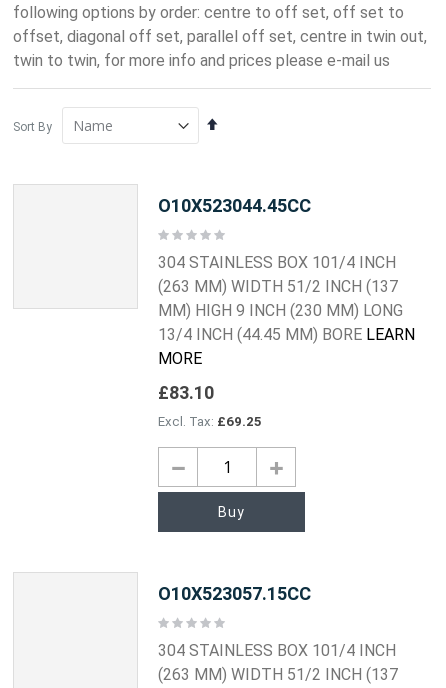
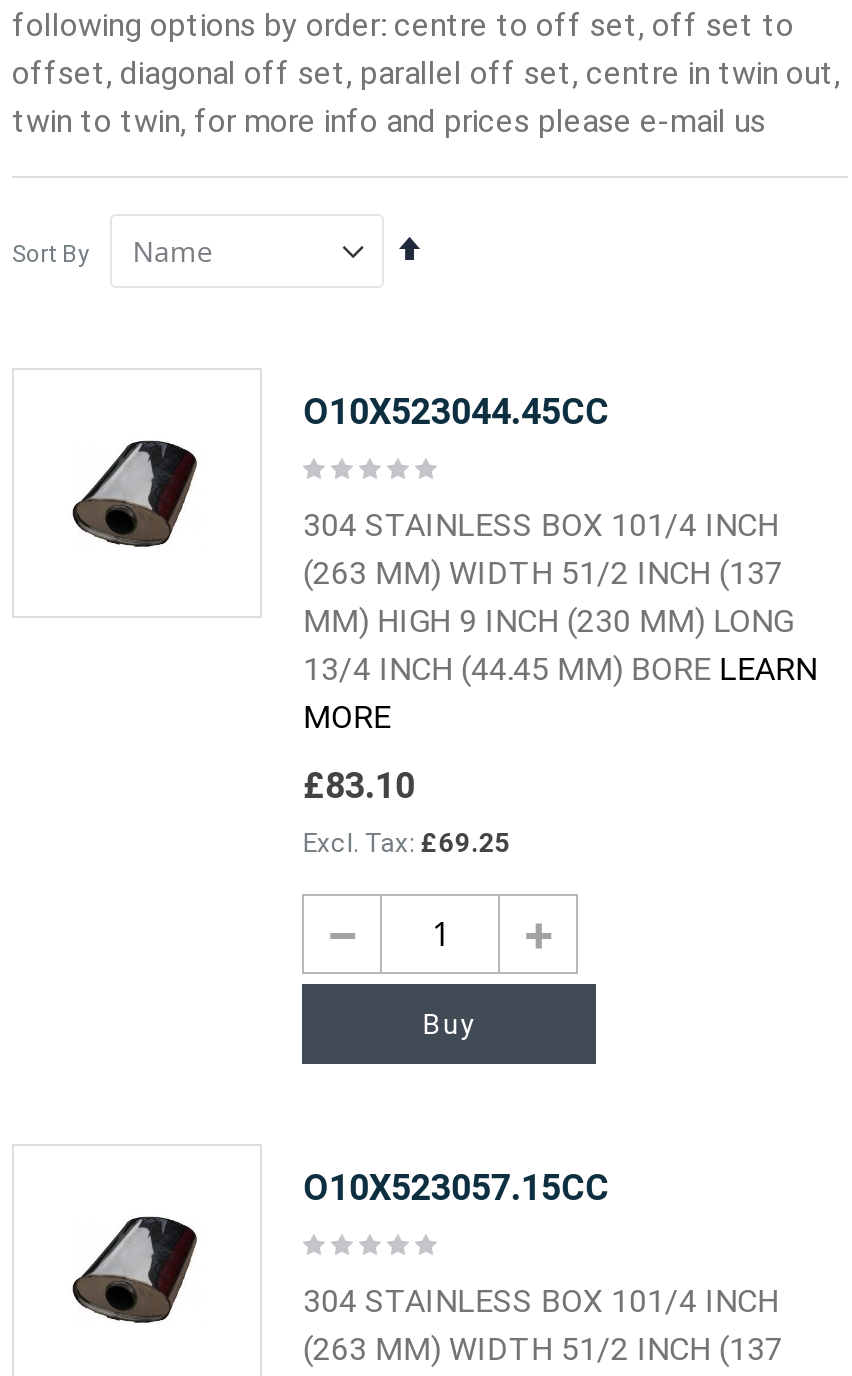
none -> [70,438,198,548] [image]
none -> [70,1214,198,1324] [image]

